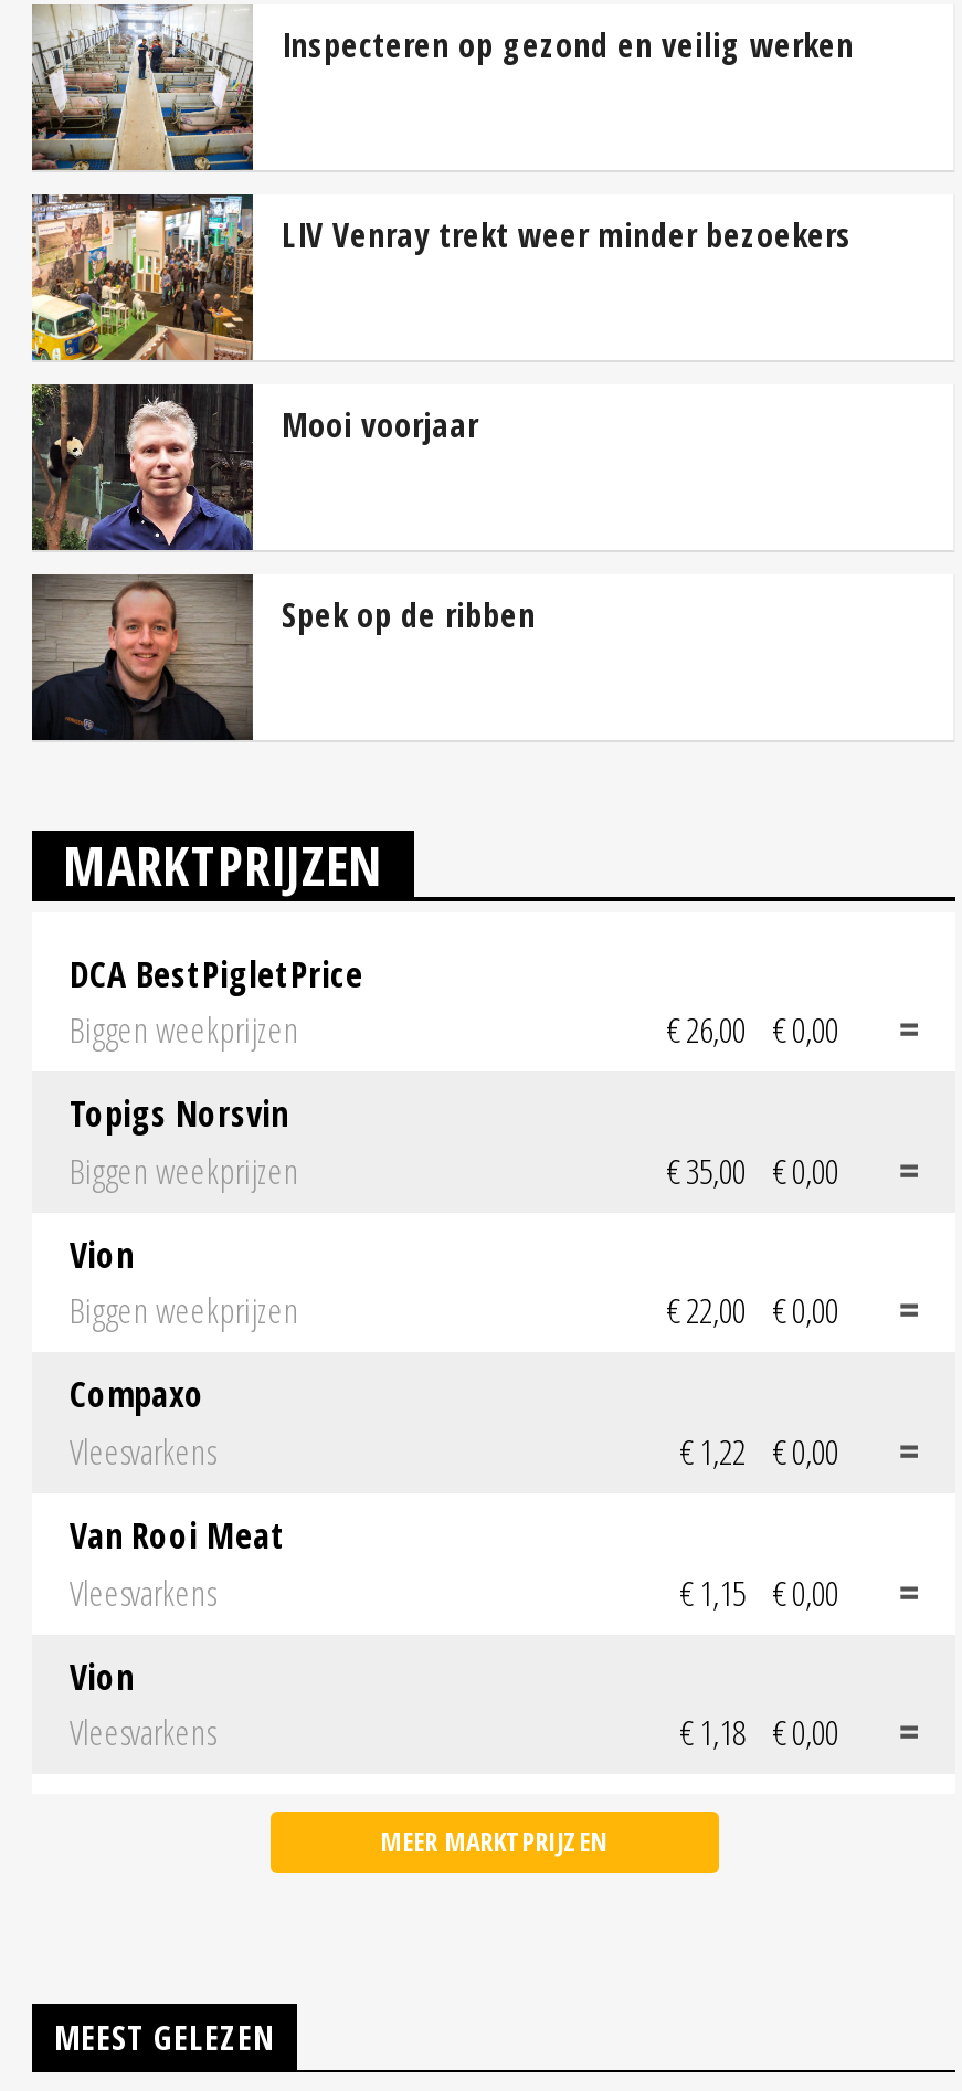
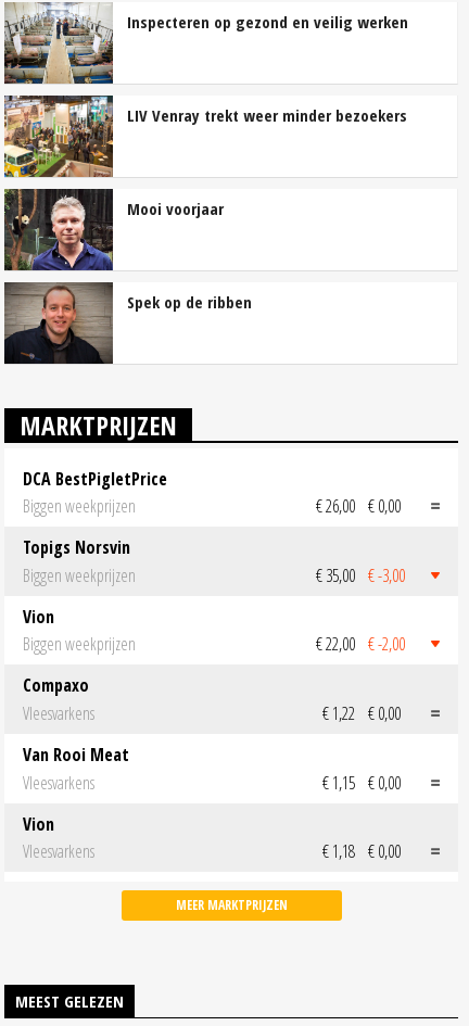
[666,1146,838,1195] € 35,00 € 0,00 -> [316,563,405,587] € 35,00 € -3,00
[666,1287,838,1335] € 22,00 € 0,00 -> [316,632,405,656] € 22,00 € -2,00

